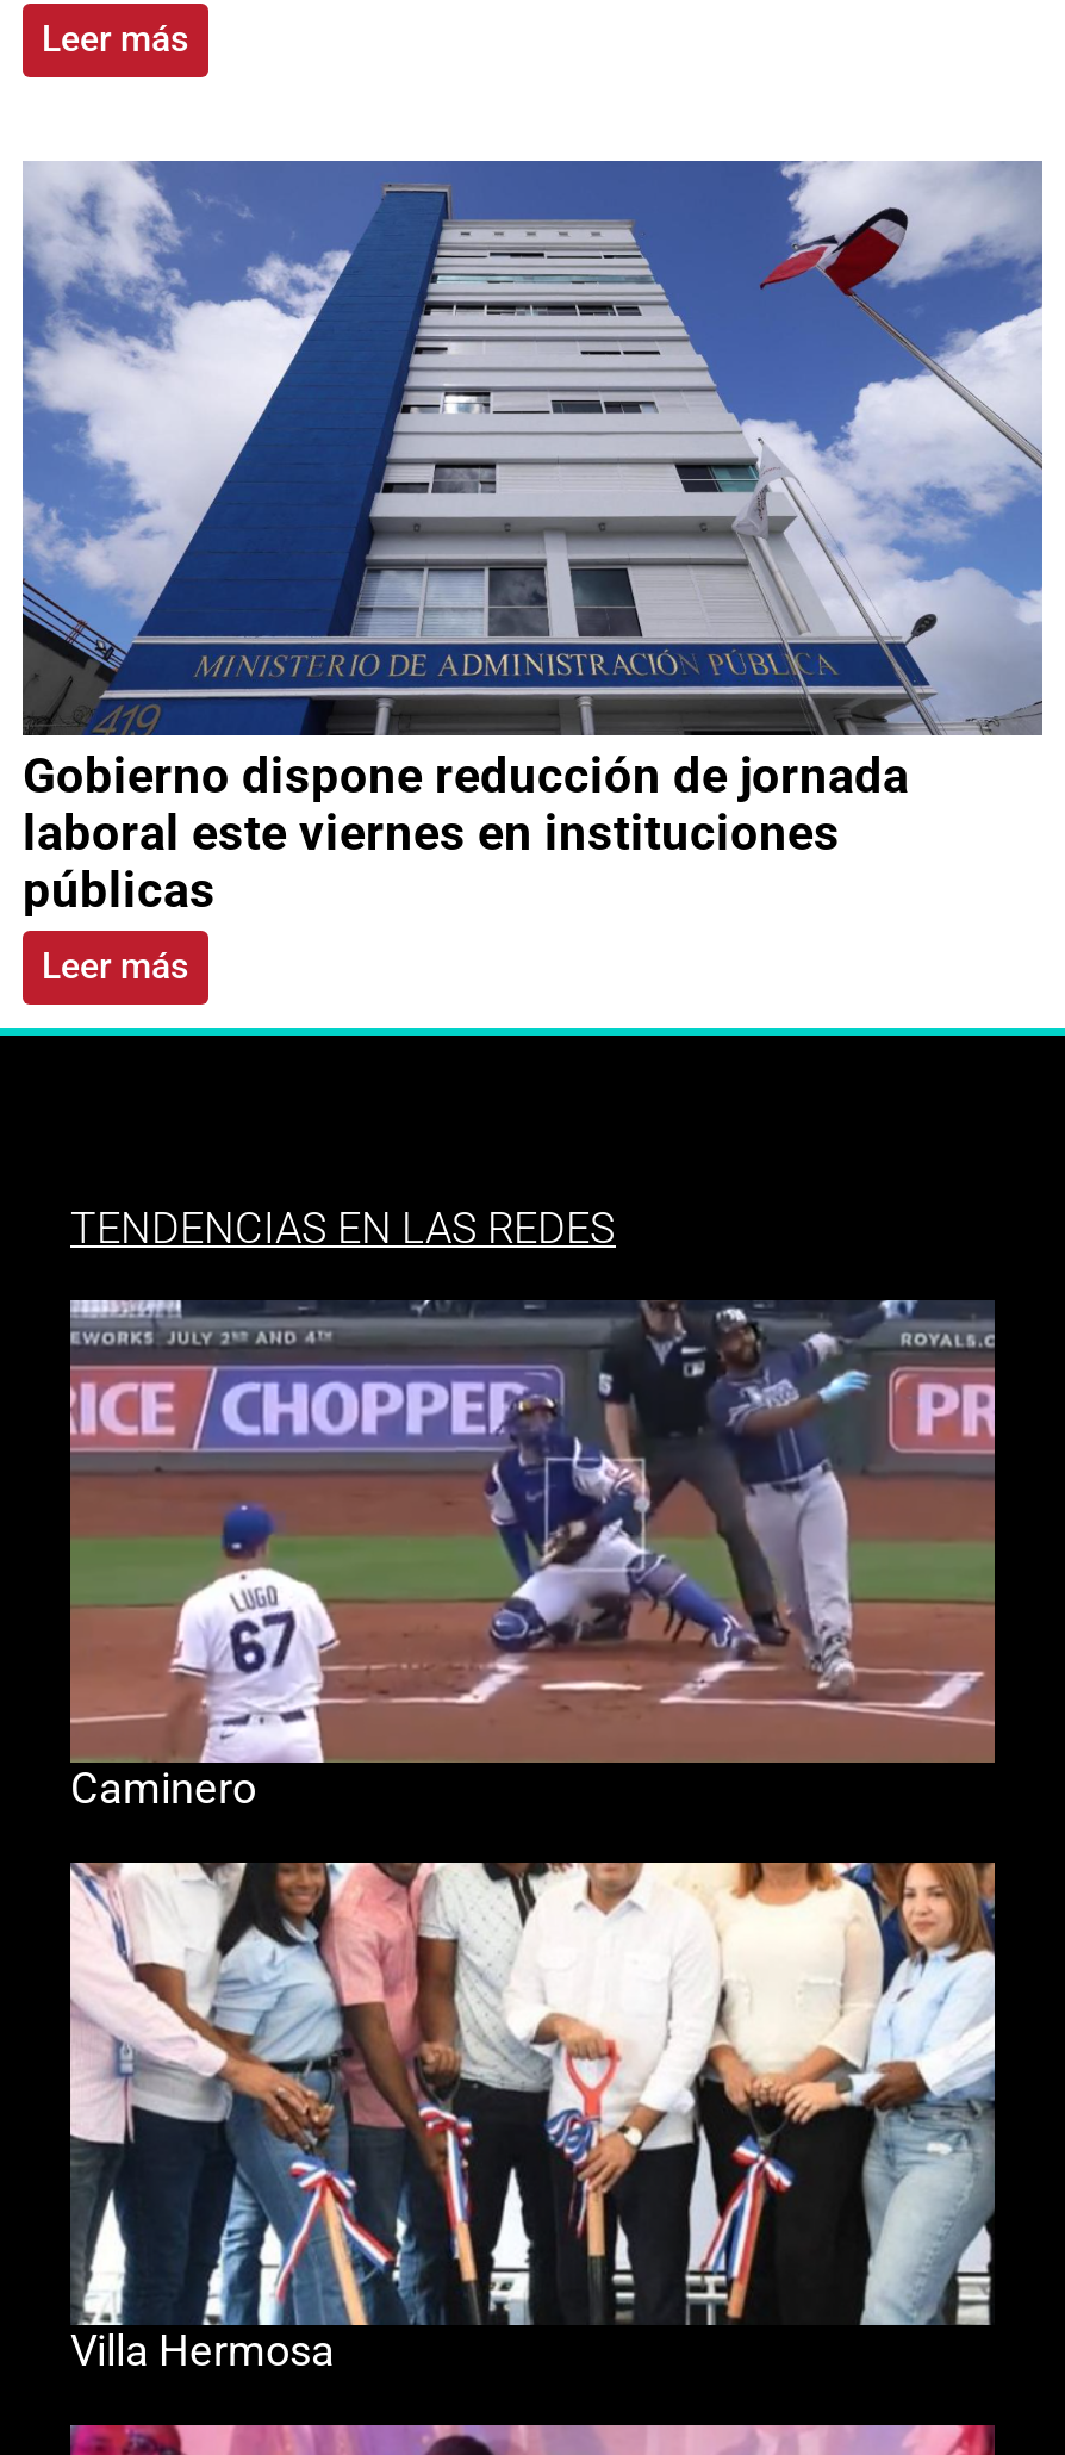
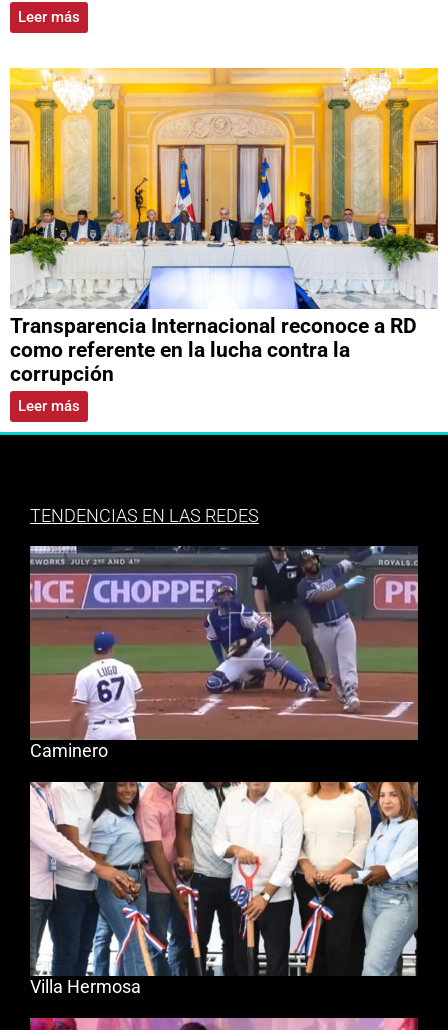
[20,157,1045,919] [image] | Gobierno dispone reducción de jornada | laboral este viernes en instituciones | públicas -> [9,67,439,386] [image] | Transparencia Internacional reconoce a RD | como referente en la lucha contra la | corrupción

